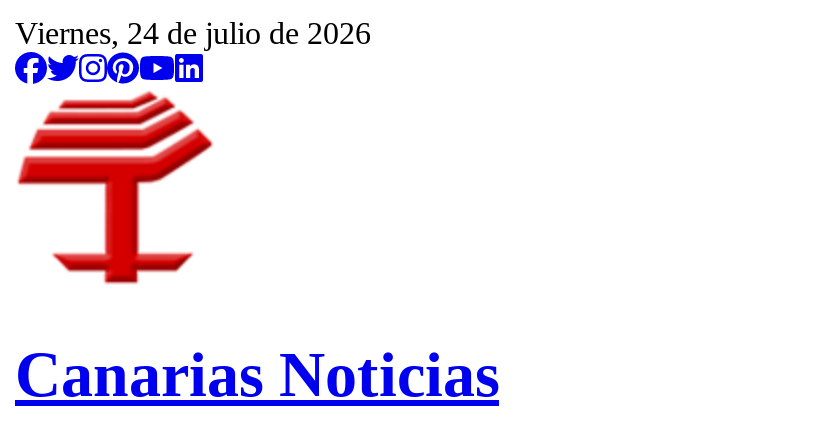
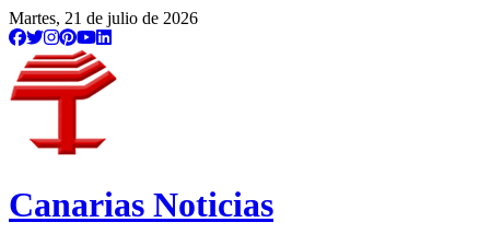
[15,16,371,50] Viernes, 24 de julio de 2026 -> [9,9,198,27] Martes, 21 de julio de 2026

